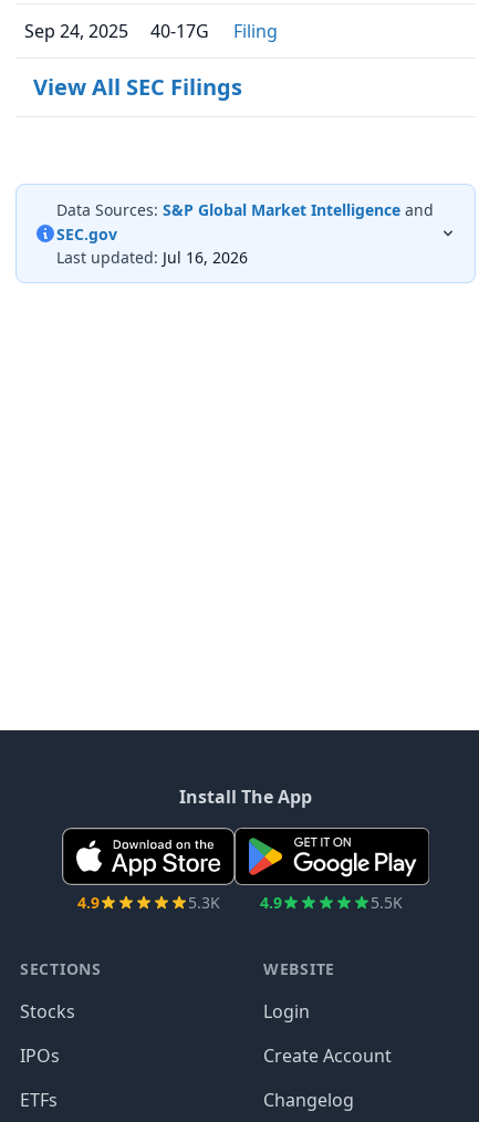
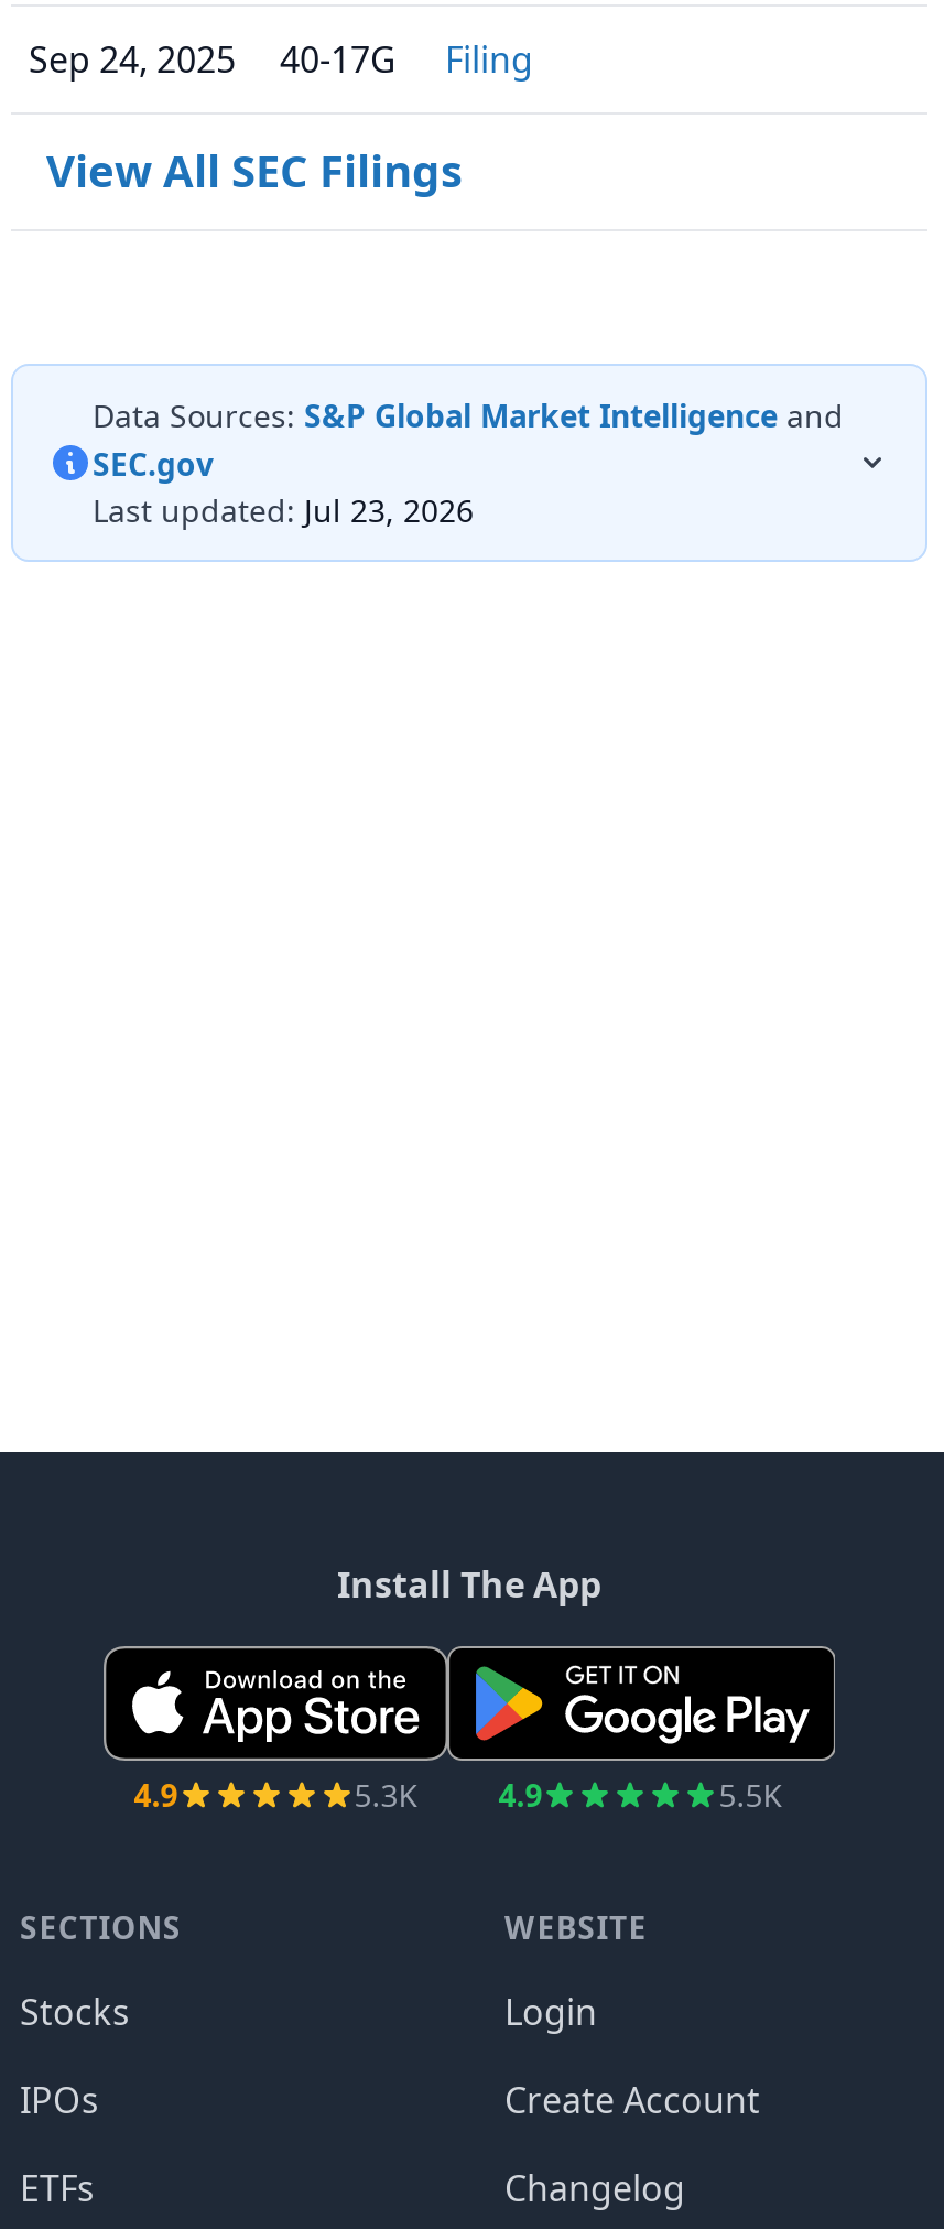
[56,247,248,268] Last updated: Jul 16, 2026 -> [93,489,474,531] Last updated: Jul 23, 2026

